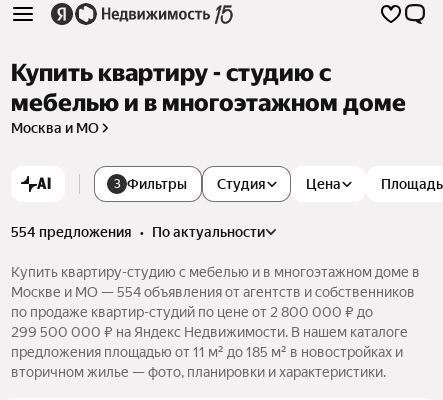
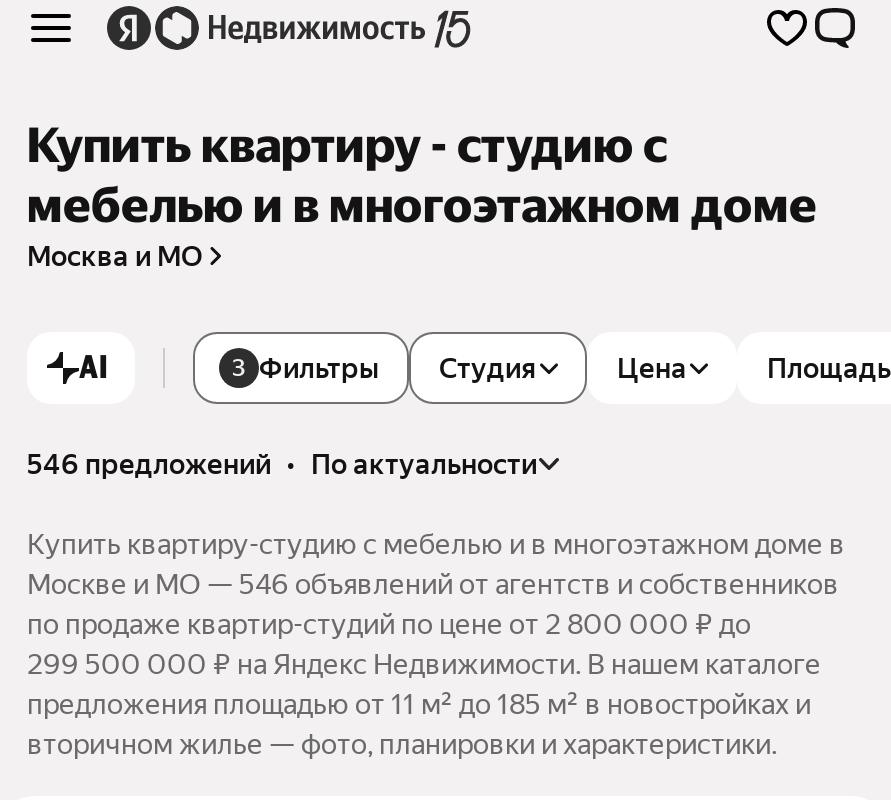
[11,224,265,240] 554 предложения • по актуальности -> [27,448,537,480] 546 предложений • по актуальности
[11,284,415,300] Москве и МО — 554 объявления от агентств и собственников -> [27,568,839,600] Москве и МО — 546 объявлений от агентств и собственников

